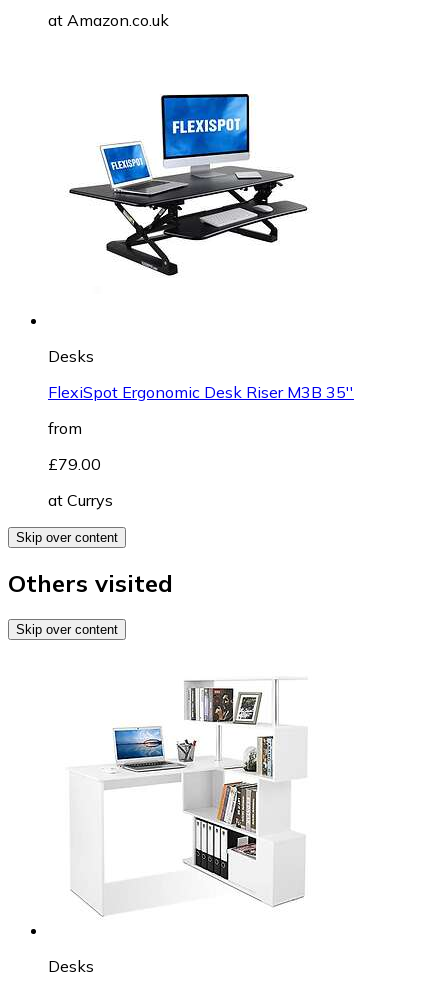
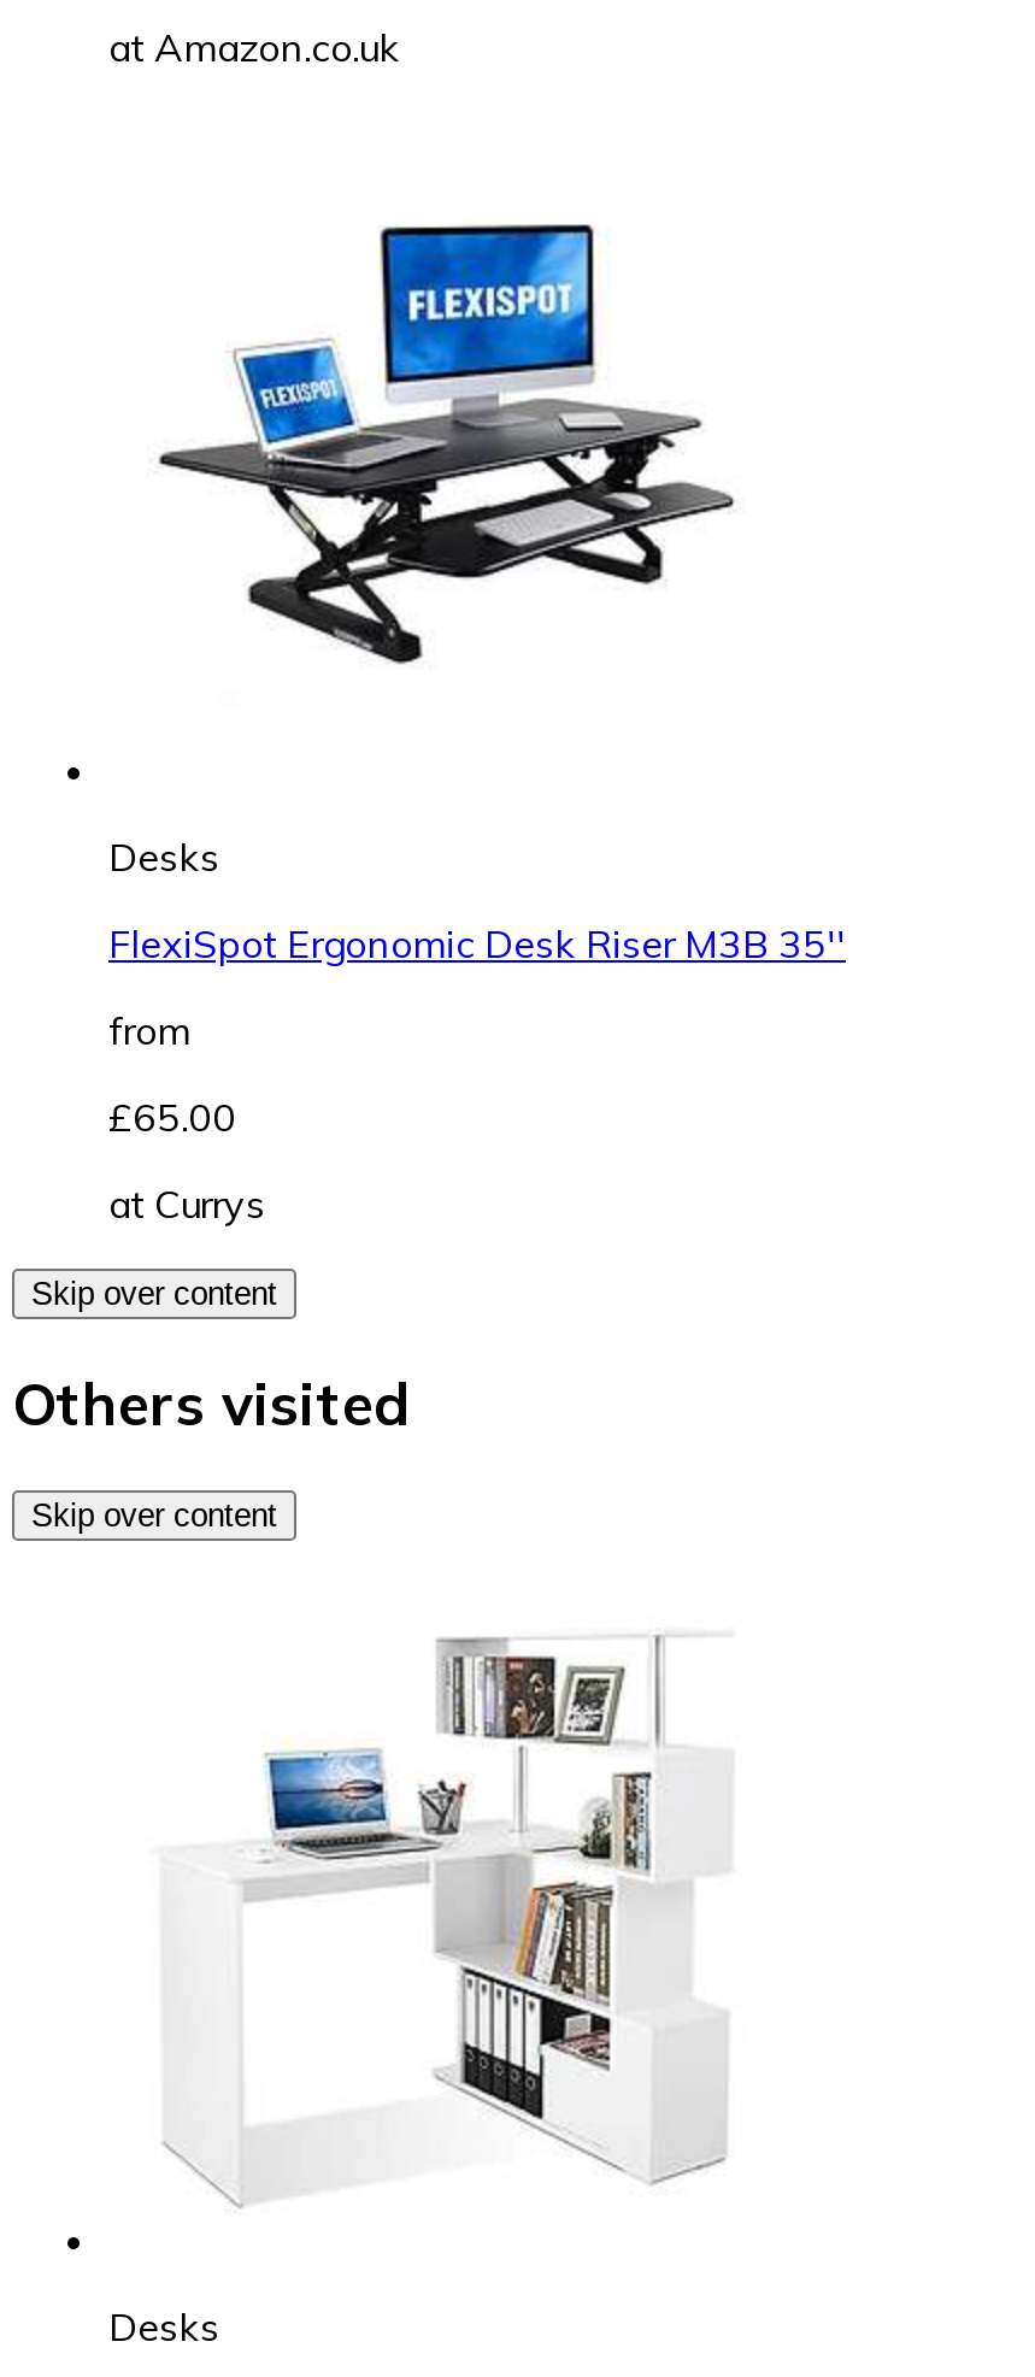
[48,454,101,474] £79.00 -> [108,1094,236,1142] £65.00

